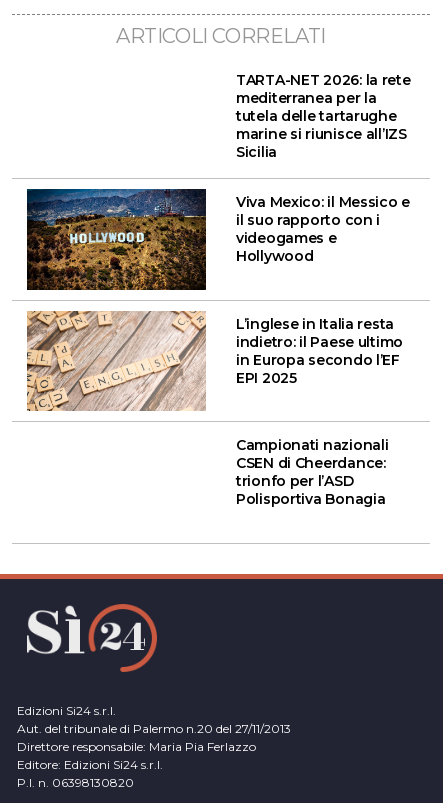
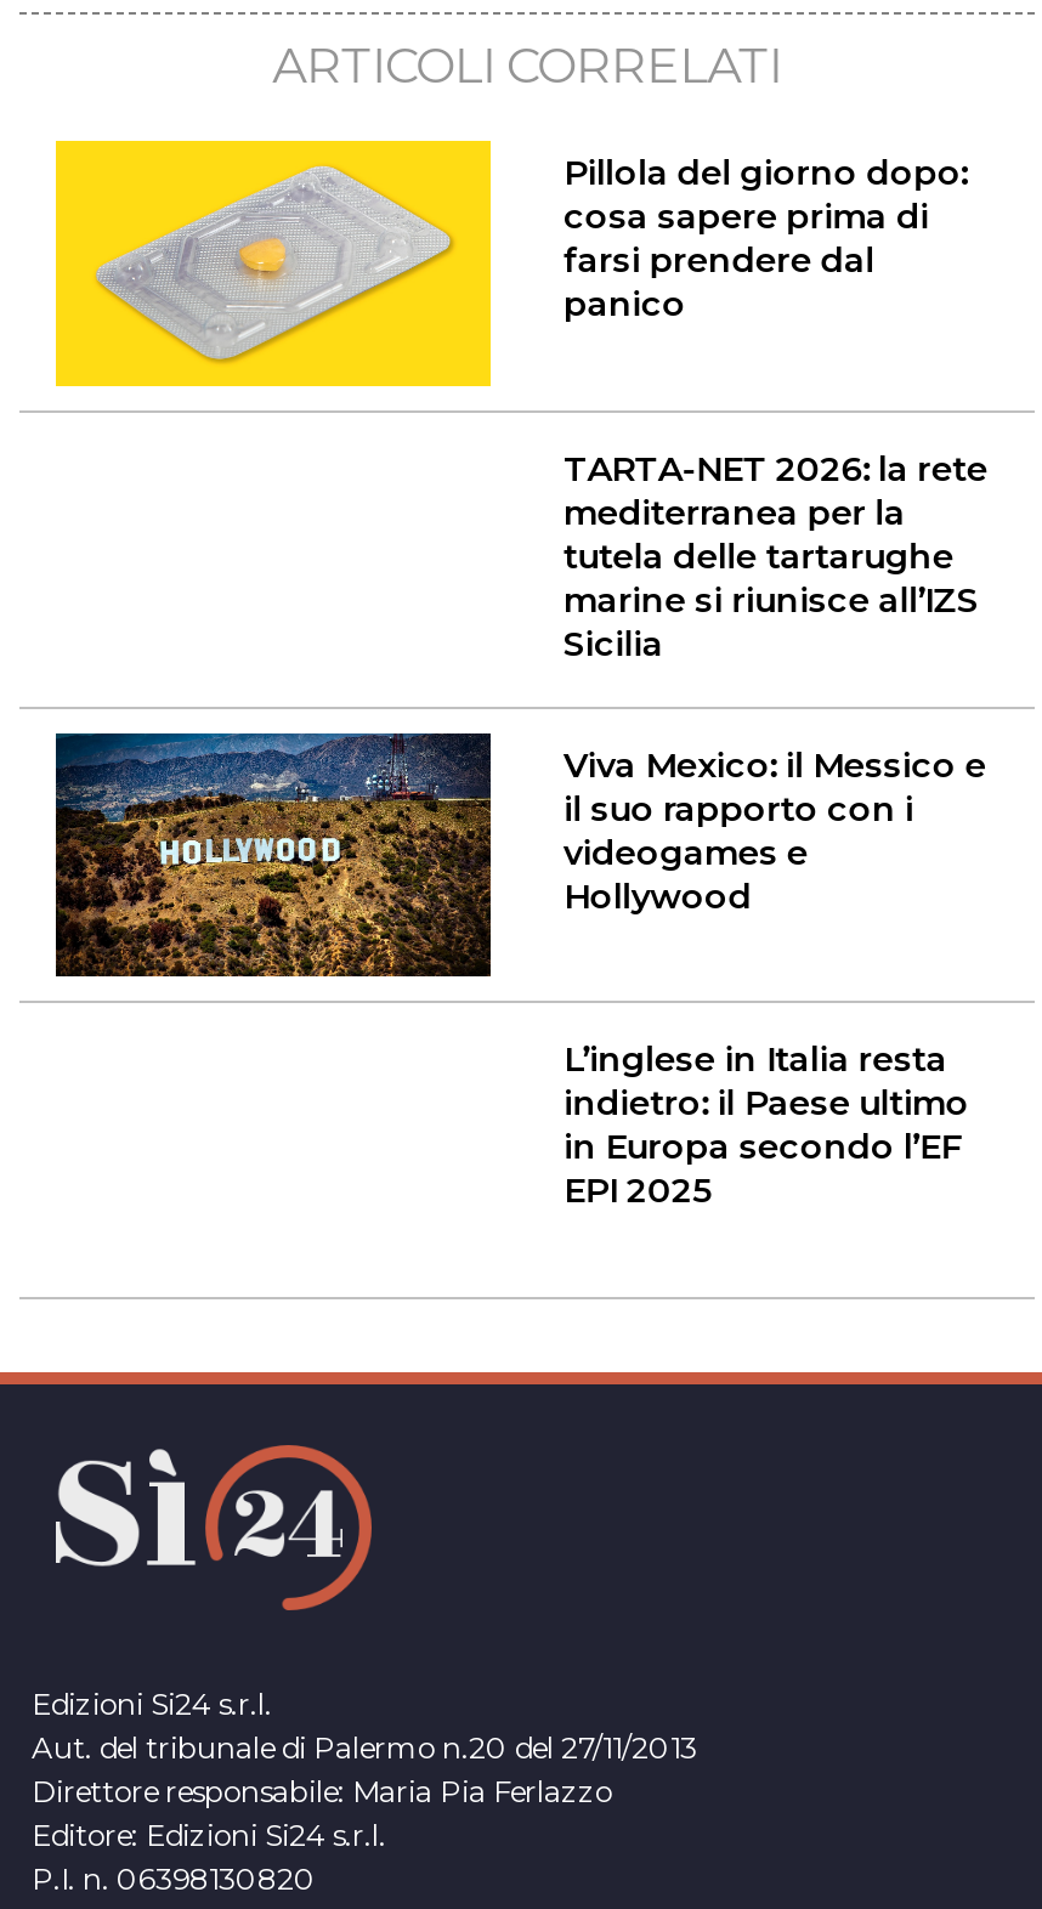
none -> [53,138,967,389] [image] | Pillola del giorno dopo: | cosa sapere prima di | farsi prendere dal | panico
moved [25,71,411,386] -> [51,446,988,1212]: [image] | TARTA-NET 2026: la rete | mediterranea per la | ... | in Europa secondo l’EF | EPI 2025
[26,310,207,412] [image] -> none
[236,436,388,508] Campionati nazionali | CSEN di Cheerdance: | trionfo per l’ASD | Polisportiva Bonagia -> none

